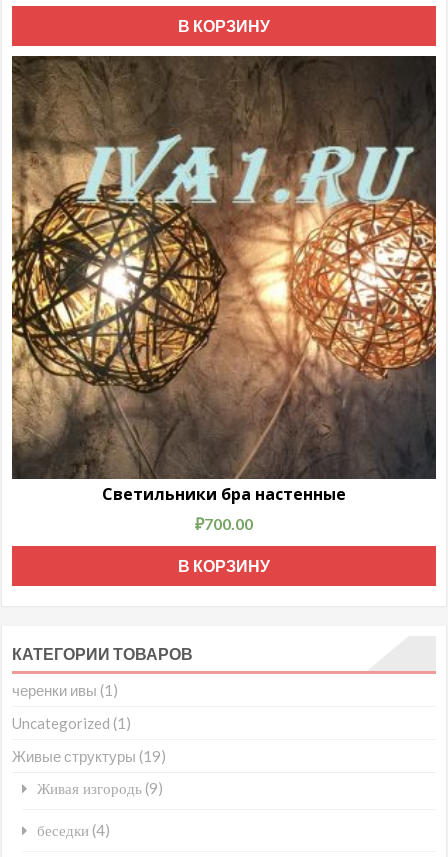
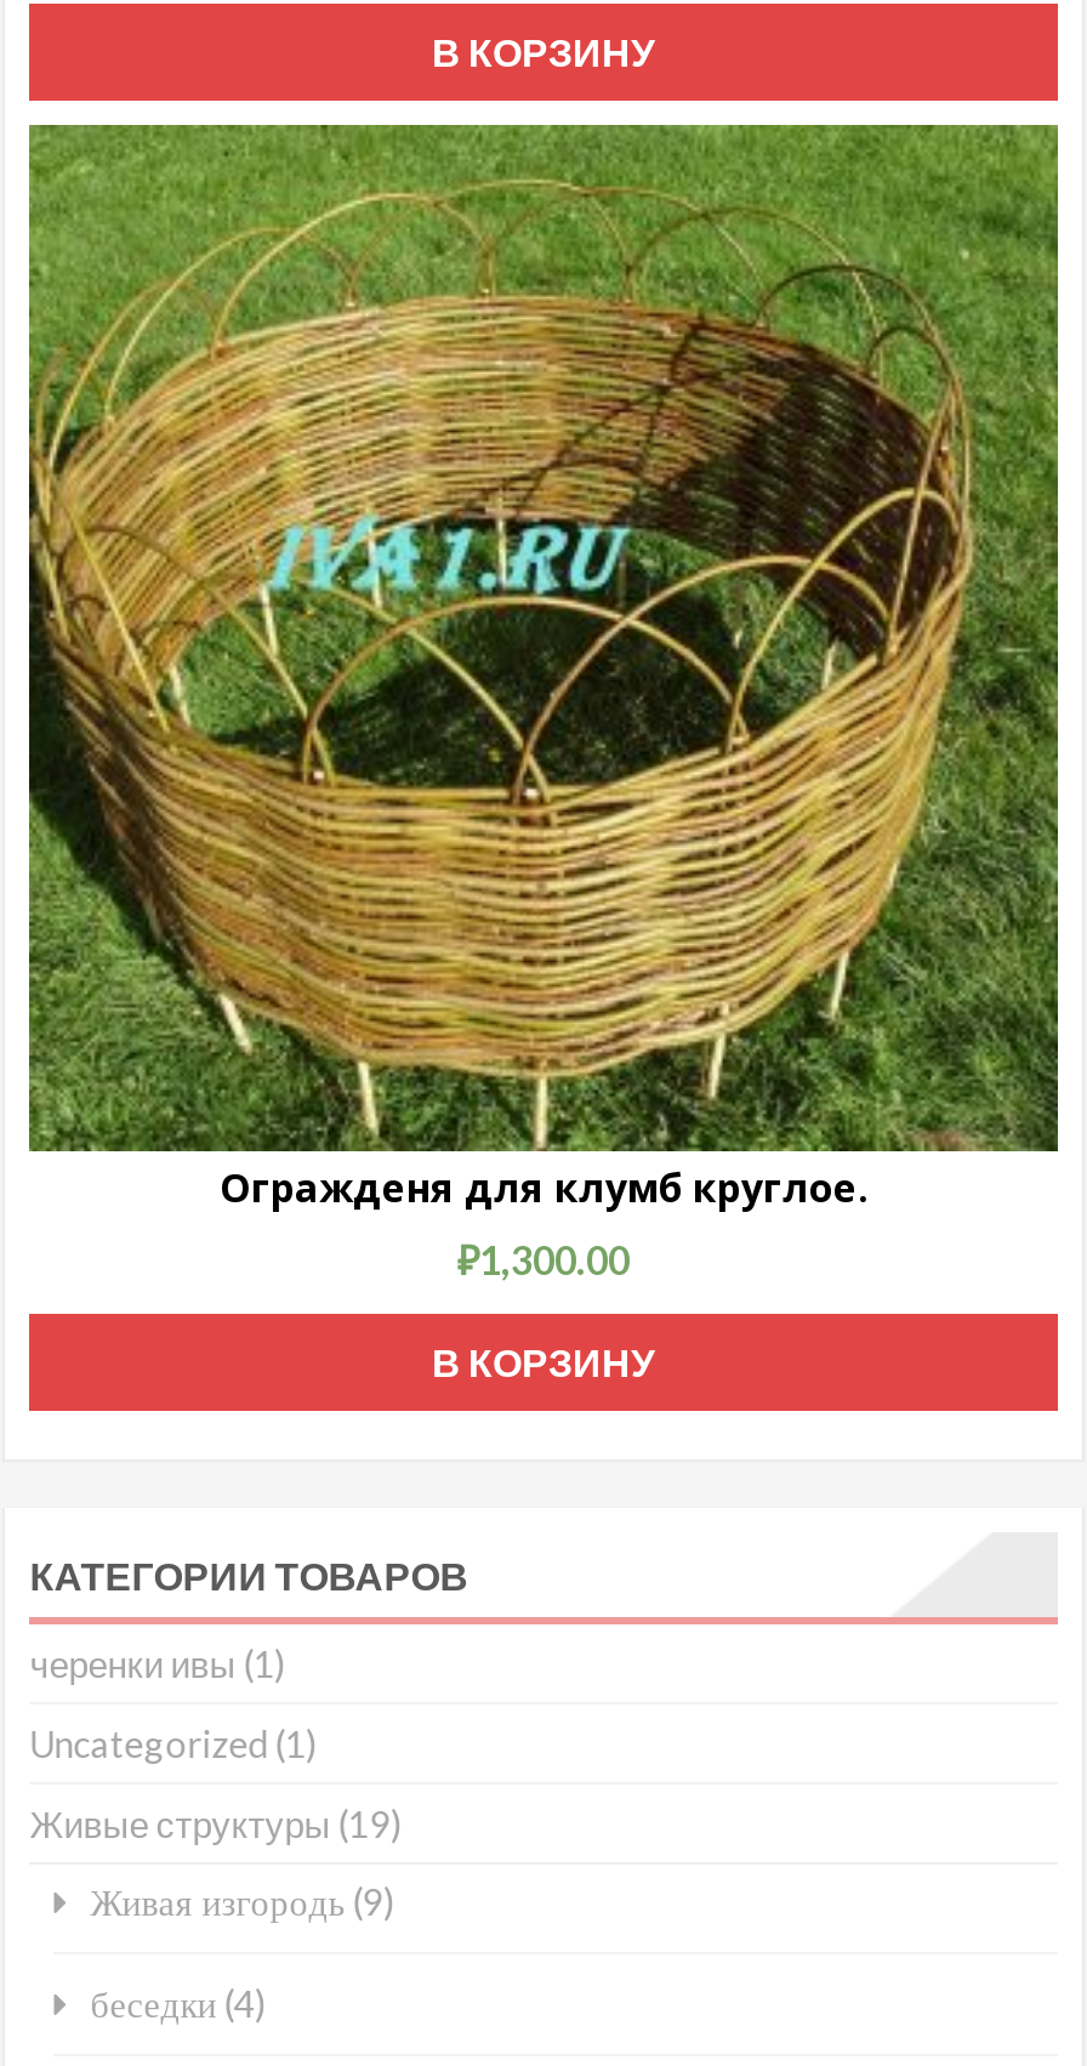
[11,55,437,533] [image] | Светильники бра настенные | ₽700.00 -> [27,123,1060,1283] [image] | Огражденя для клумб круглое. | ₽1,300.00

